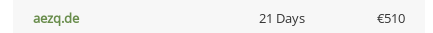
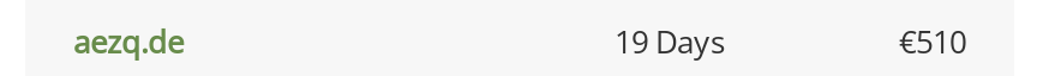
[258,8,304,26] 21 Days -> [615,19,725,62] 19 Days

